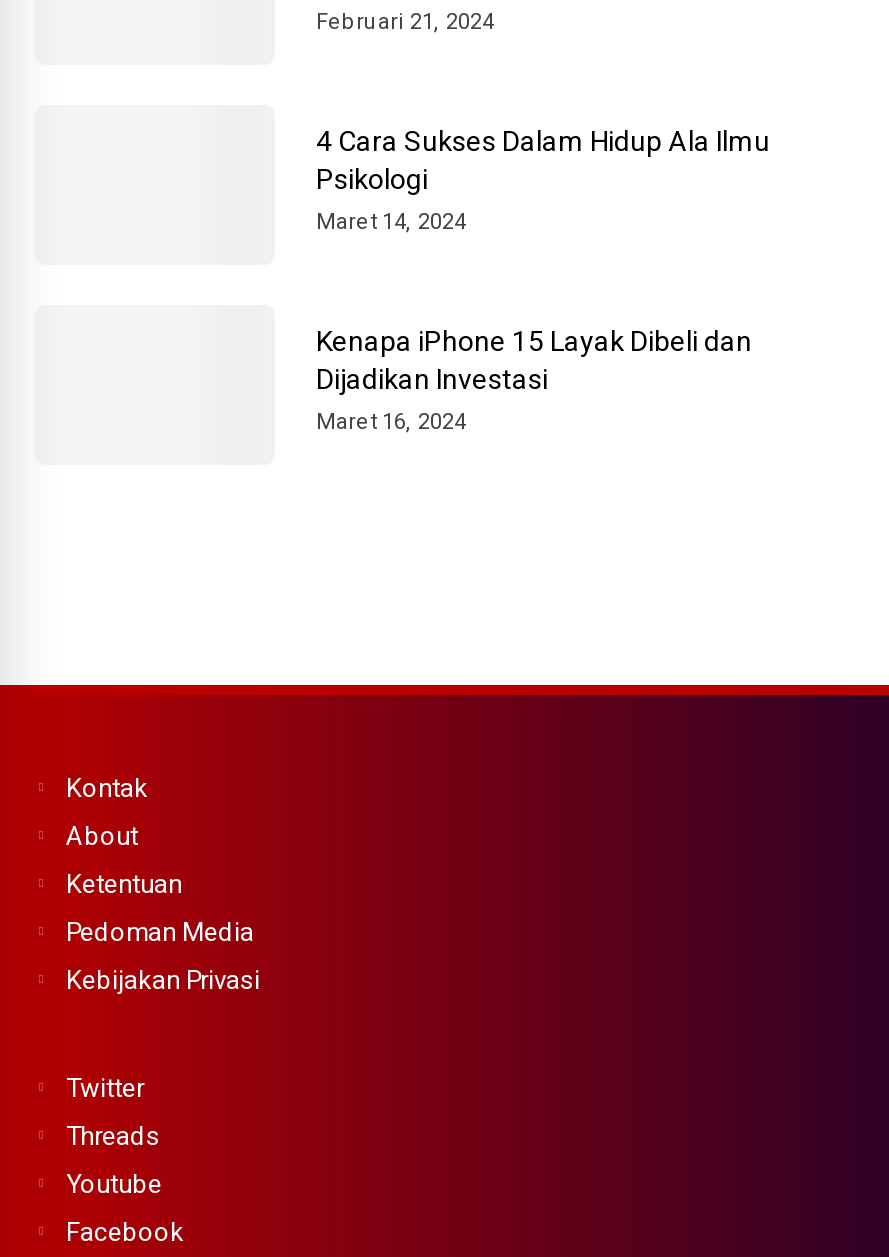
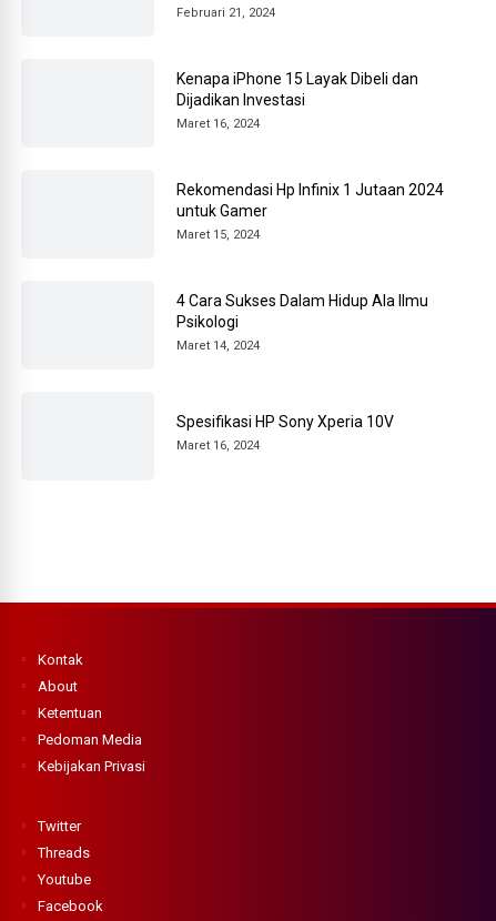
none -> [177,116,260,131] Maret 16, 2024
none -> [177,180,444,241] Rekomendasi Hp Infinix 1 Jutaan 2024 | untuk Gamer | Maret 15, 2024
none -> [177,413,394,431] Spesifikasi HP Sony Xperia 10V
moved [316,324,752,394] -> [177,70,419,108]: Kenapa iPhone 15 Layak Dibeli dan | Dijadikan Investasi

